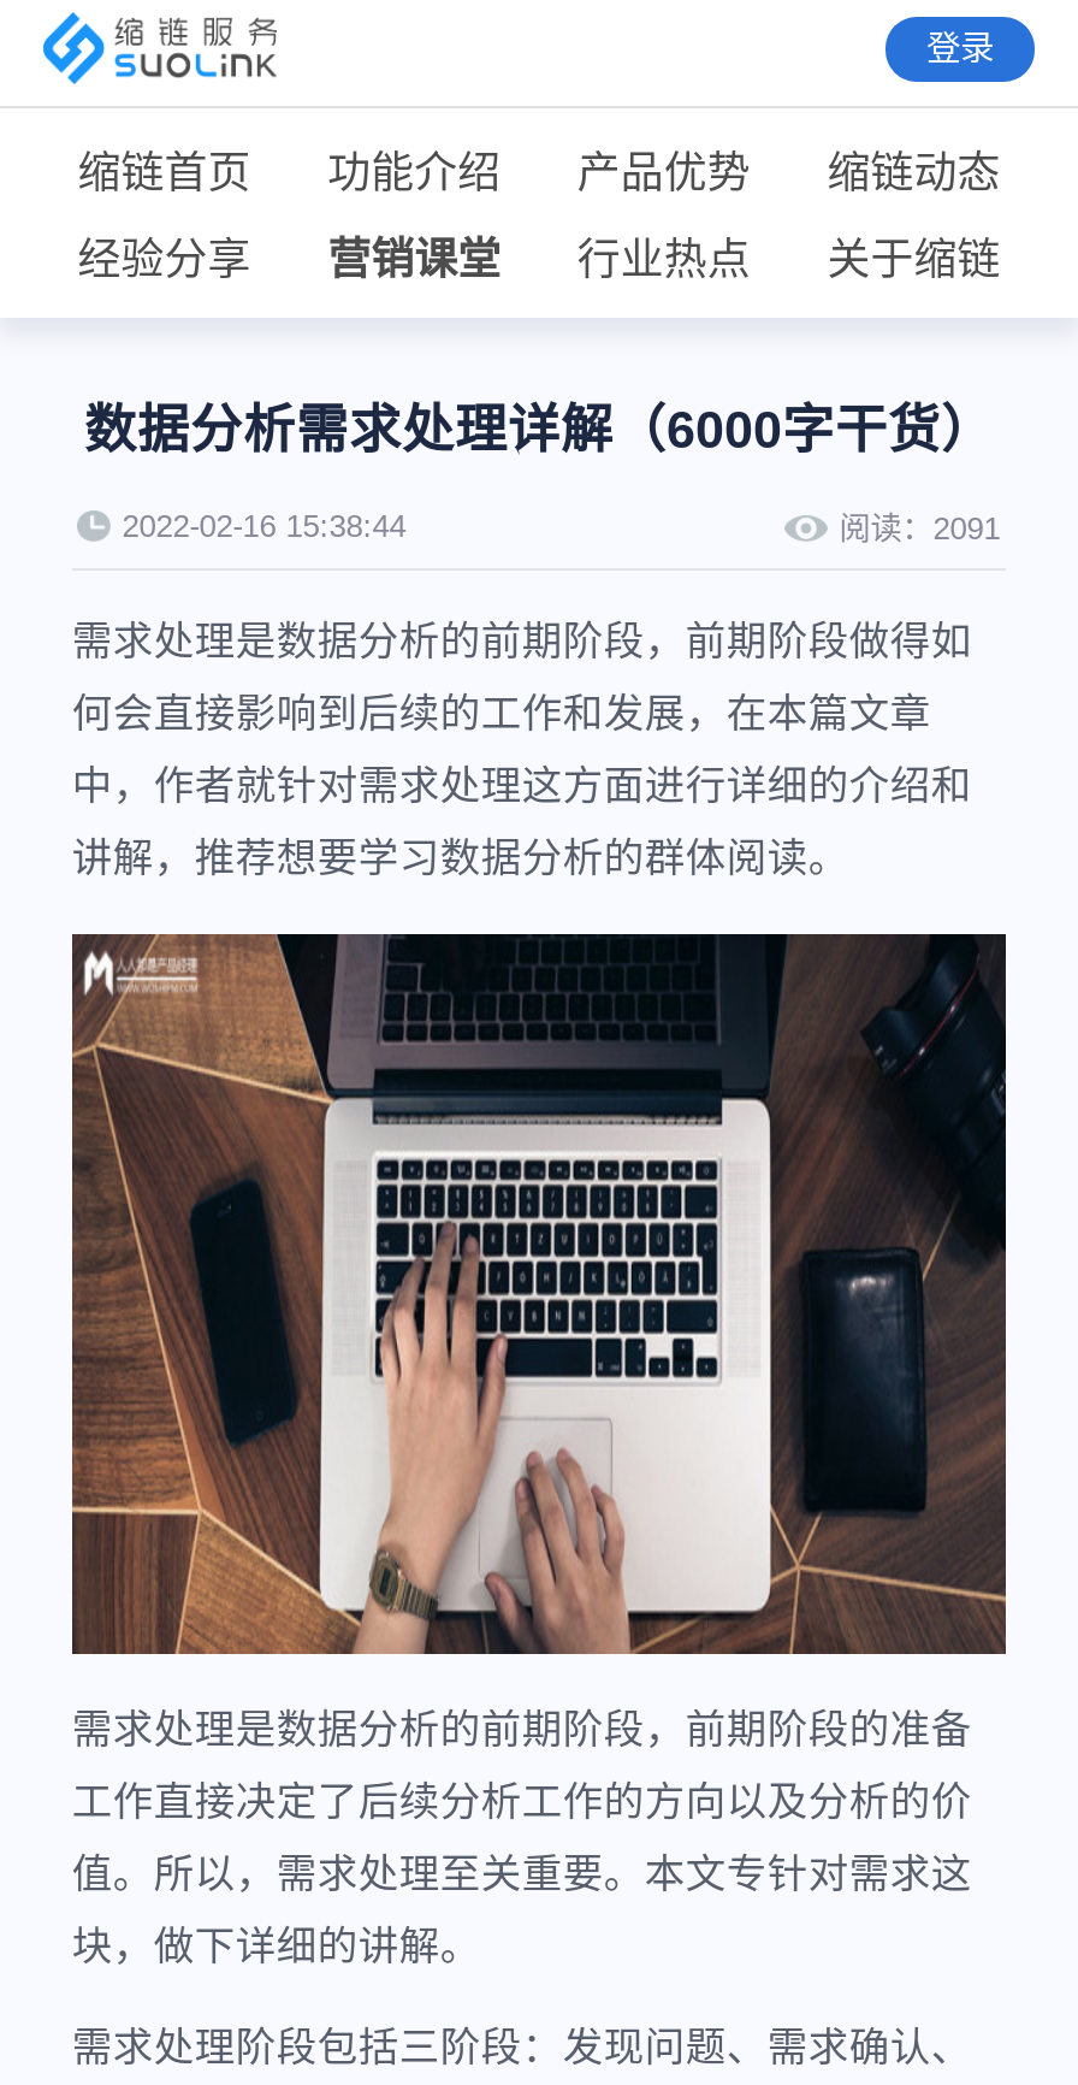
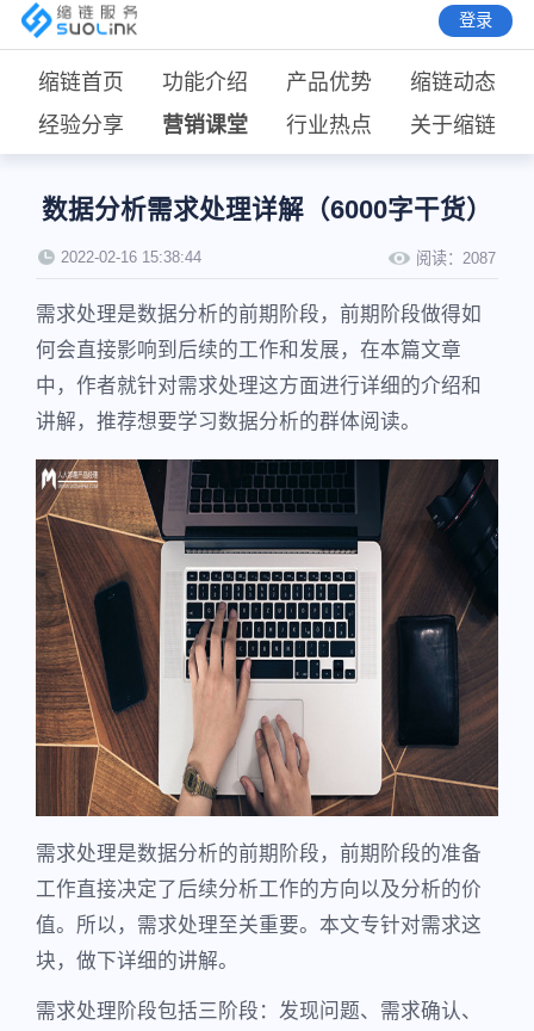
[839,510,1001,547] 阅读：2091 -> [416,249,496,267] 阅读：2087

